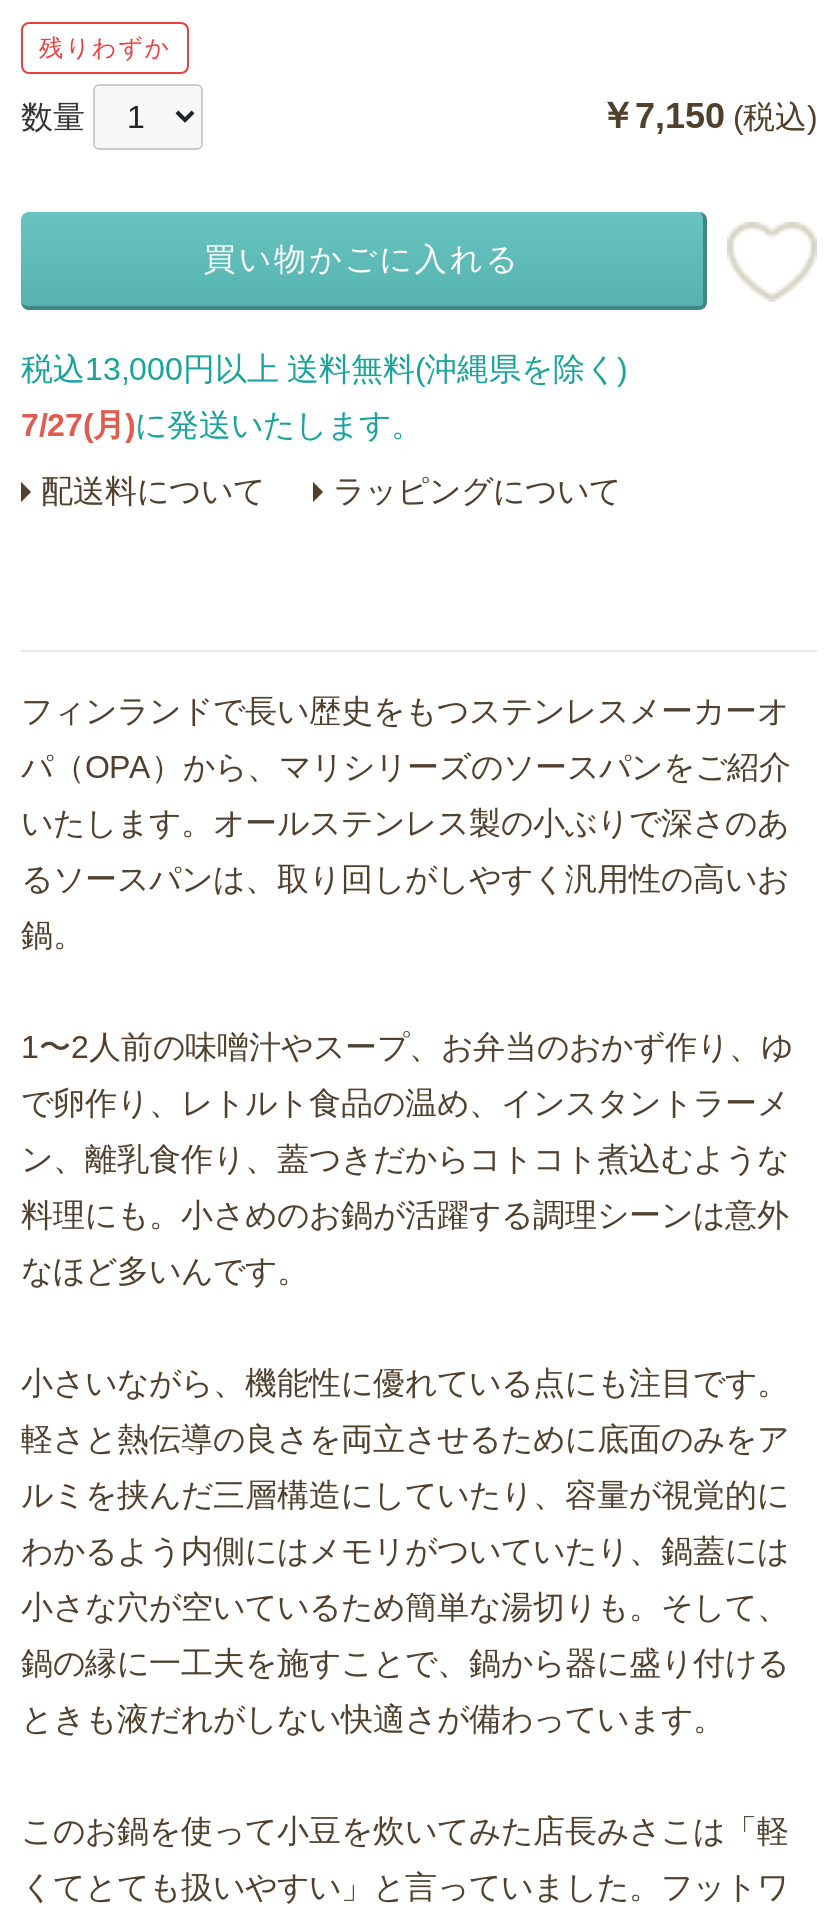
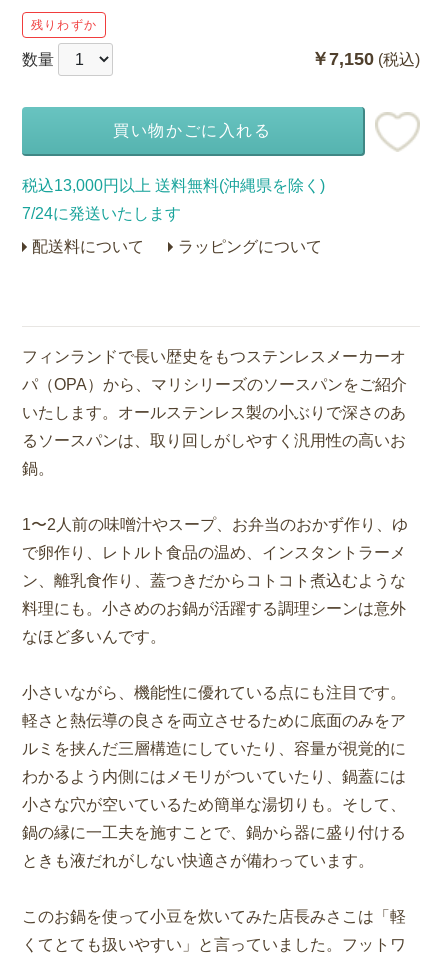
[21,408,423,442] 7/27(月)に発送いたします。 -> [22,205,181,222] 7/24に発送いたします

